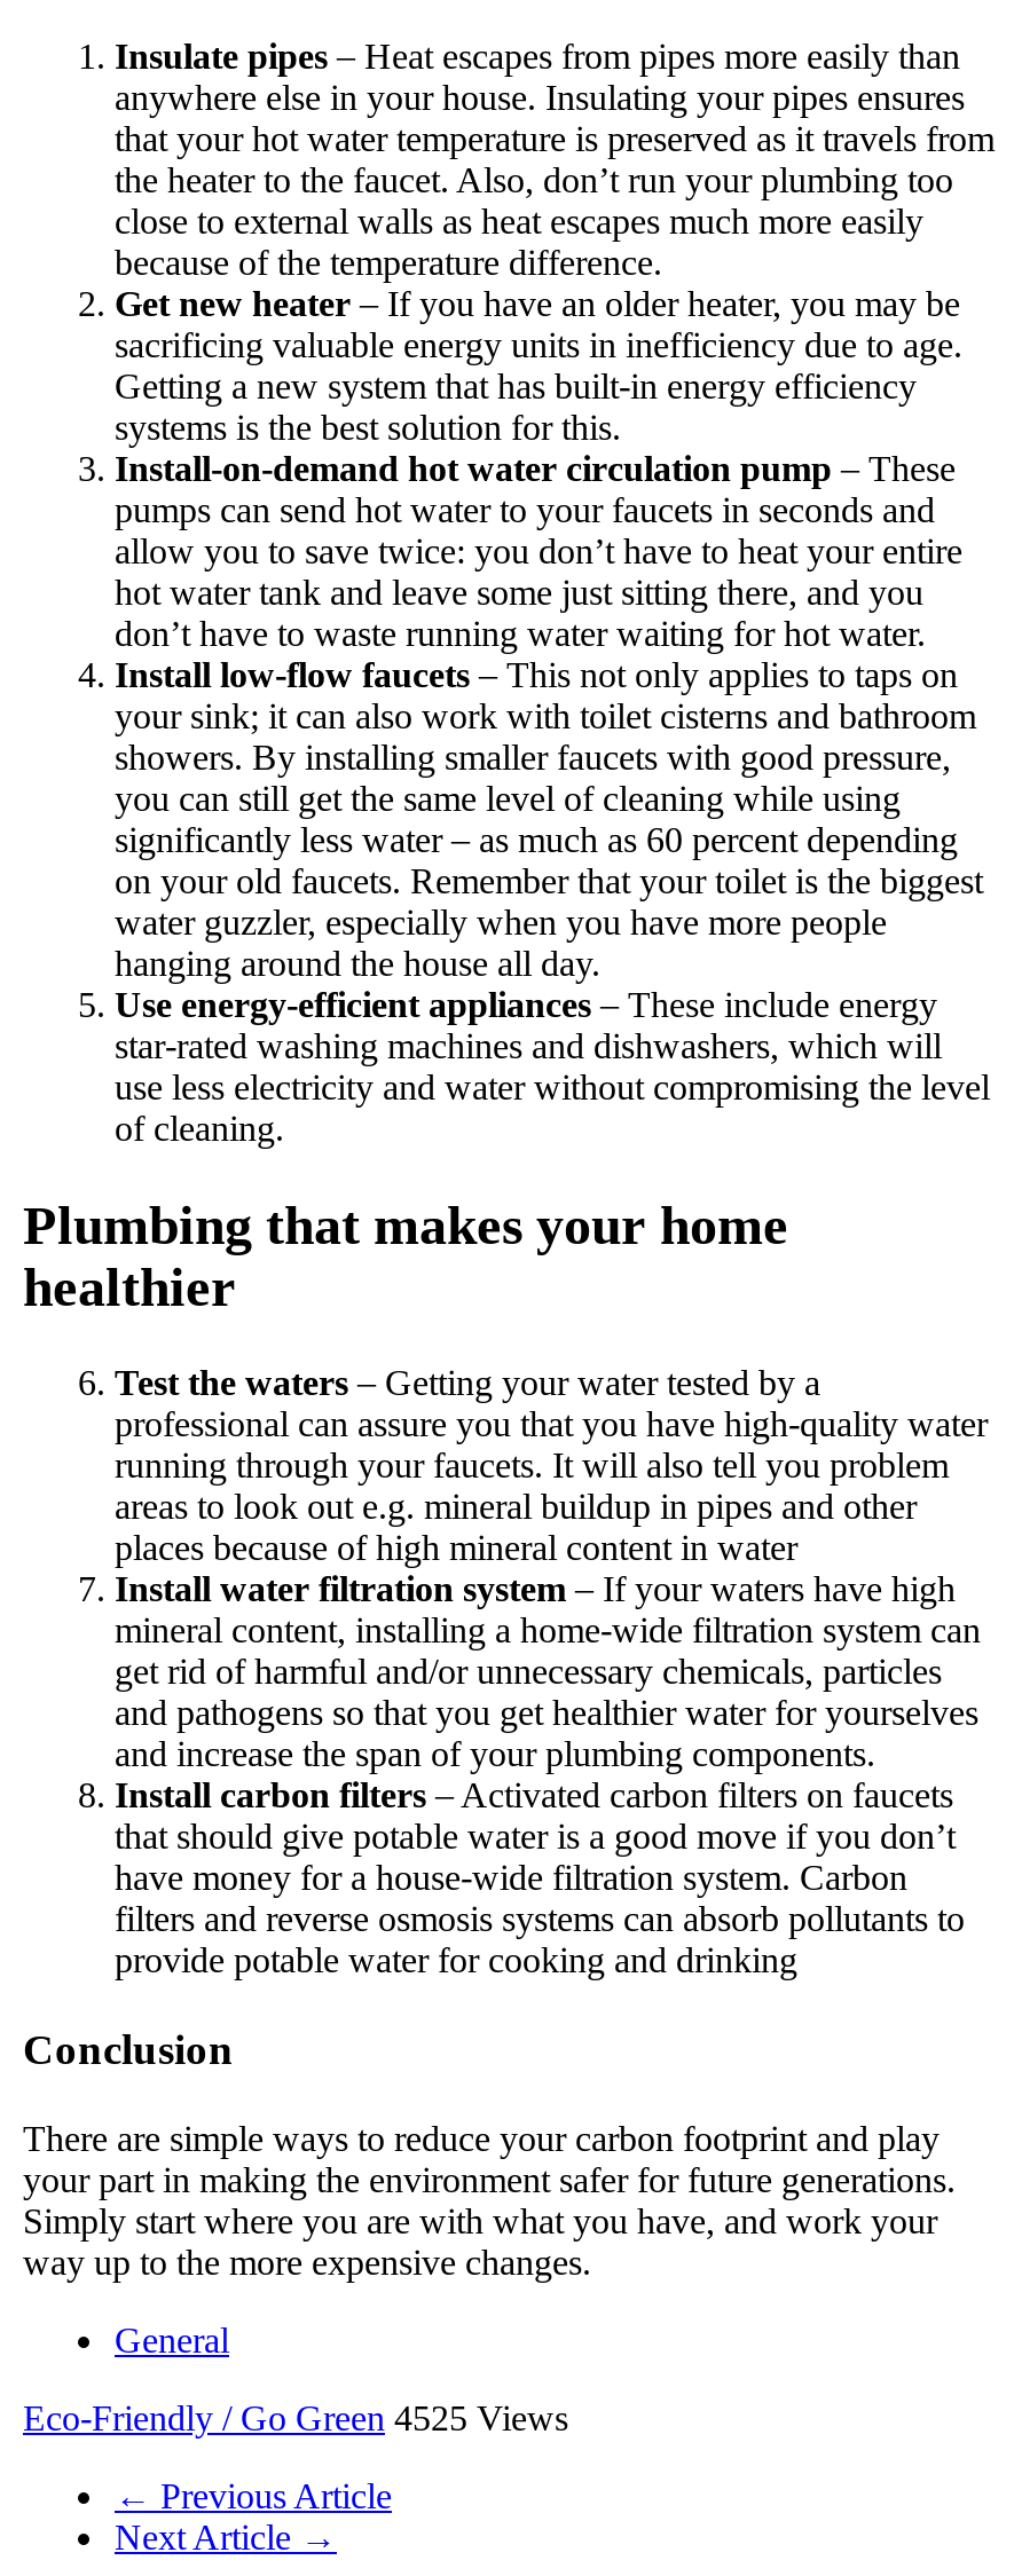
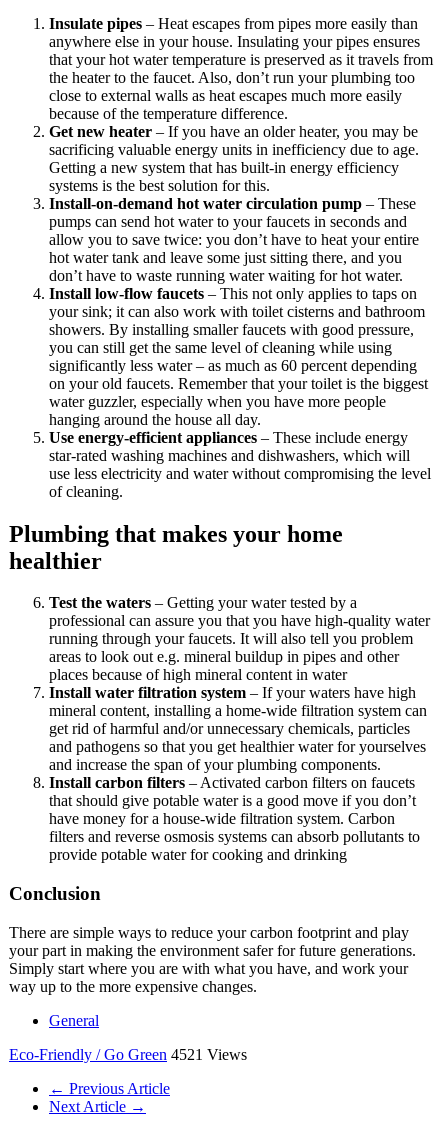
[23,2398,568,2437] Eco-Friendly / Go Green 4525 Views -> [9,1046,247,1063] Eco-Friendly / Go Green 4521 Views

